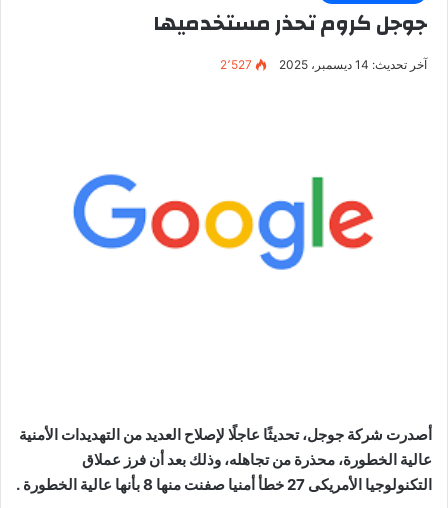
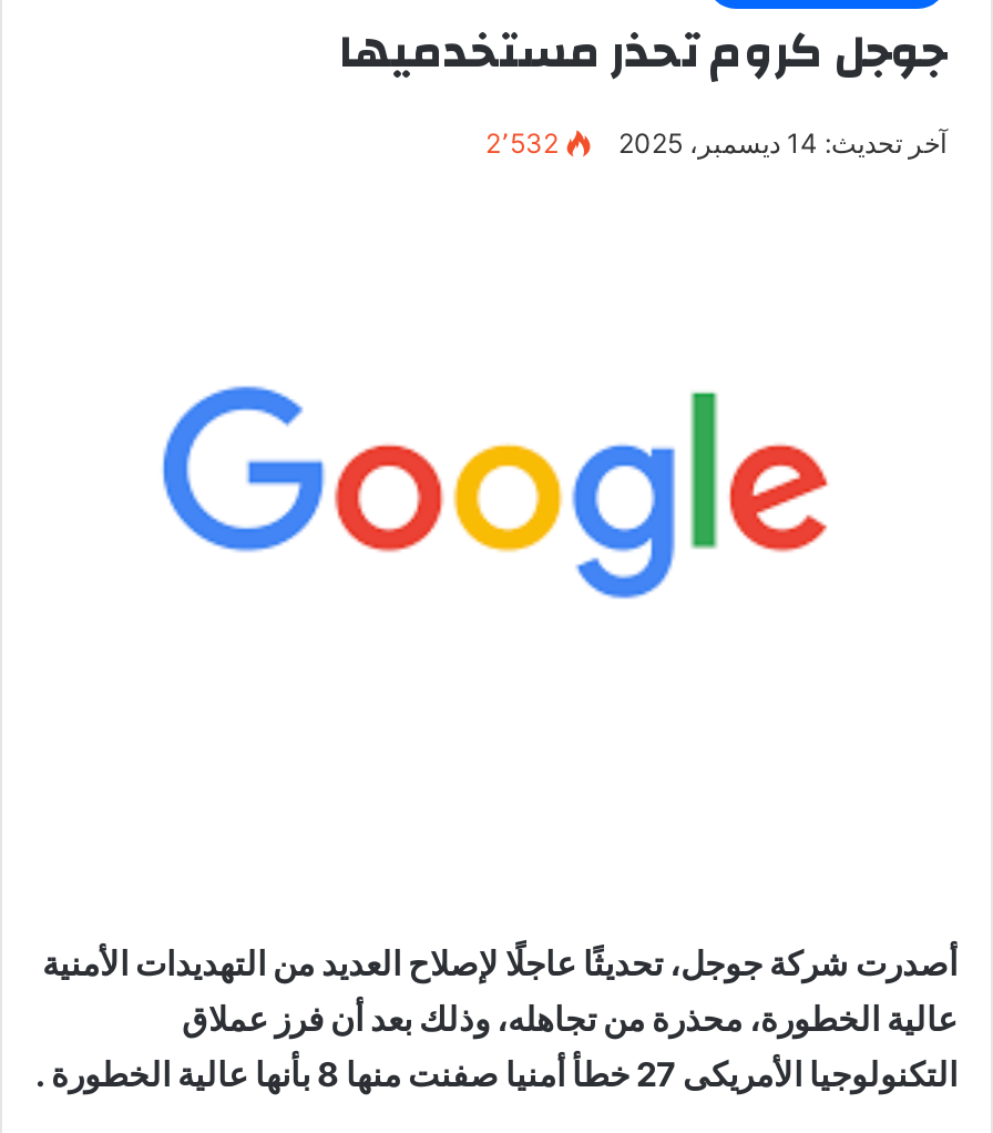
[220,57,252,72] 2٬527 -> [485,126,559,160] 2٬532

